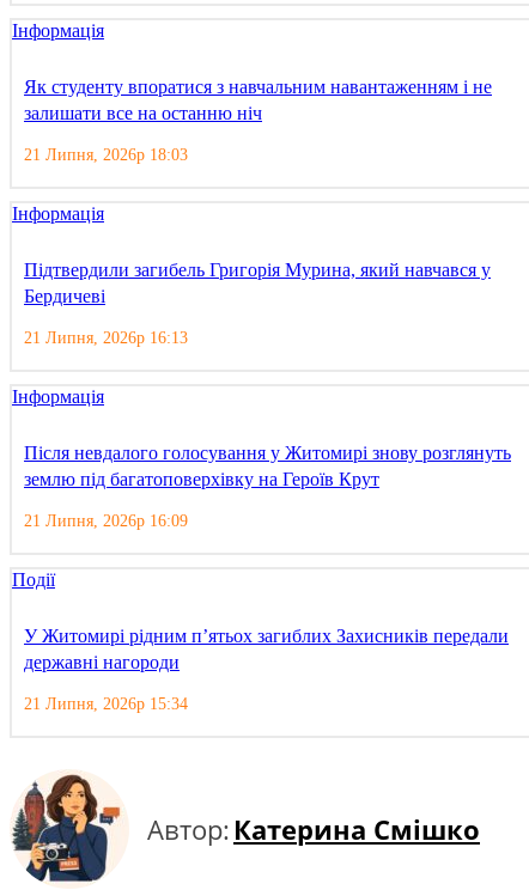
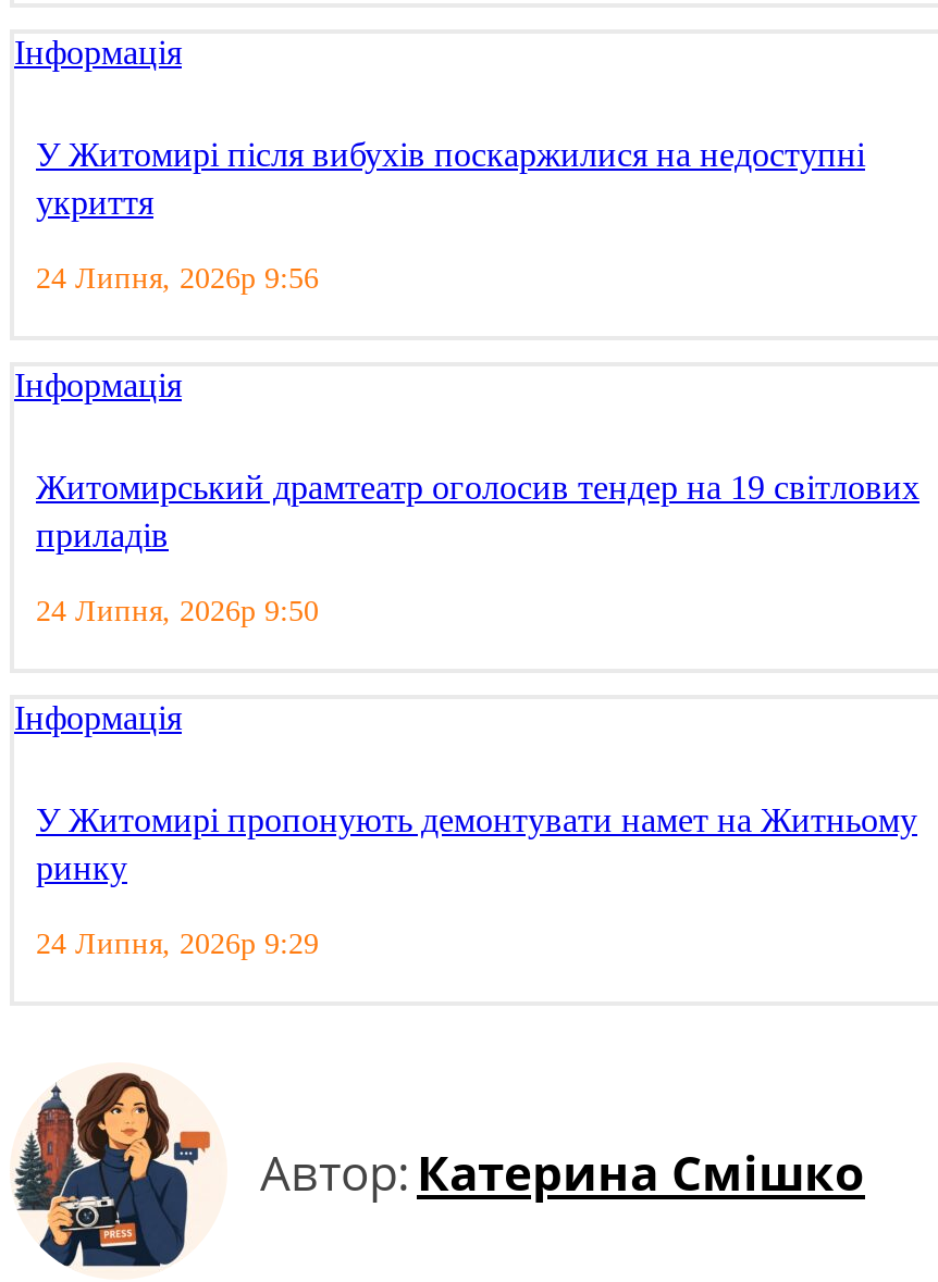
[24,76,492,123] Як студенту впоратися з навчальним навантаженням і не | залишати все на останню ніч -> [36,135,865,220] У Житомирі після вибухів поскаржилися на недоступні | укриття
[24,146,188,164] 21 Липня, 2026р 18:03 -> [36,261,319,294] 24 Липня, 2026р 9:56
[24,259,491,306] Підтвердили загибель Григорія Мурина, який навчався у | Бердичеві -> [36,468,920,553] Житомирський драмтеатр оголосив тендер на 19 світлових | приладів
[24,329,188,347] 21 Липня, 2026р 16:13 -> [36,594,319,627] 24 Липня, 2026р 9:50
[12,442,511,713] Після невдалого голосування у Житомирі знову розглянуть | землю під багатоповерхівку на Героїв Крут | 21 Липня, 2026р 16:09 | Події | У Житомирі рідним п’ятьох загиблих Захисників передали | державні нагороди | 21 Липня, 2026р 15:34 -> [36,801,917,959] У Житомирі пропонують демонтувати намет на Житньому | ринку | 24 Липня, 2026р 9:29

